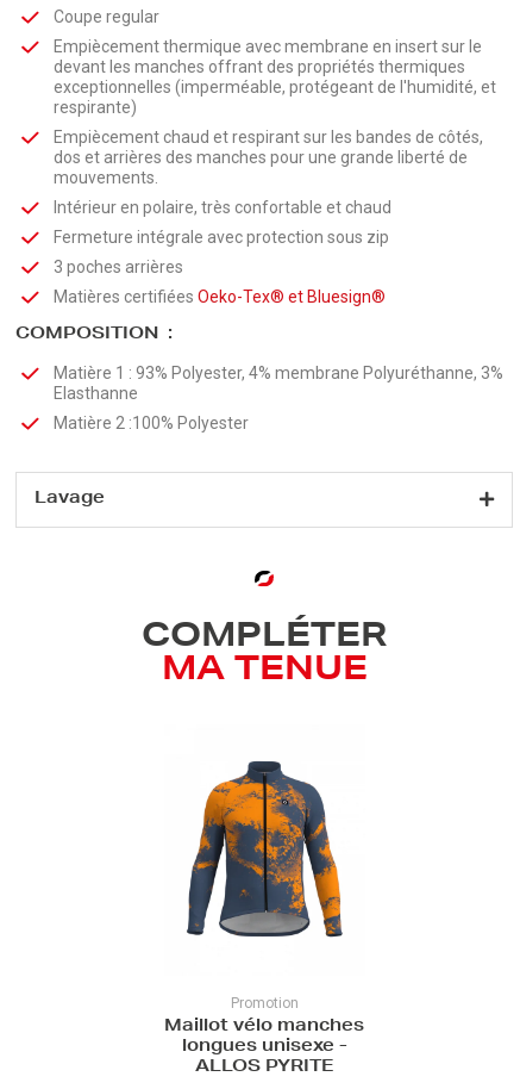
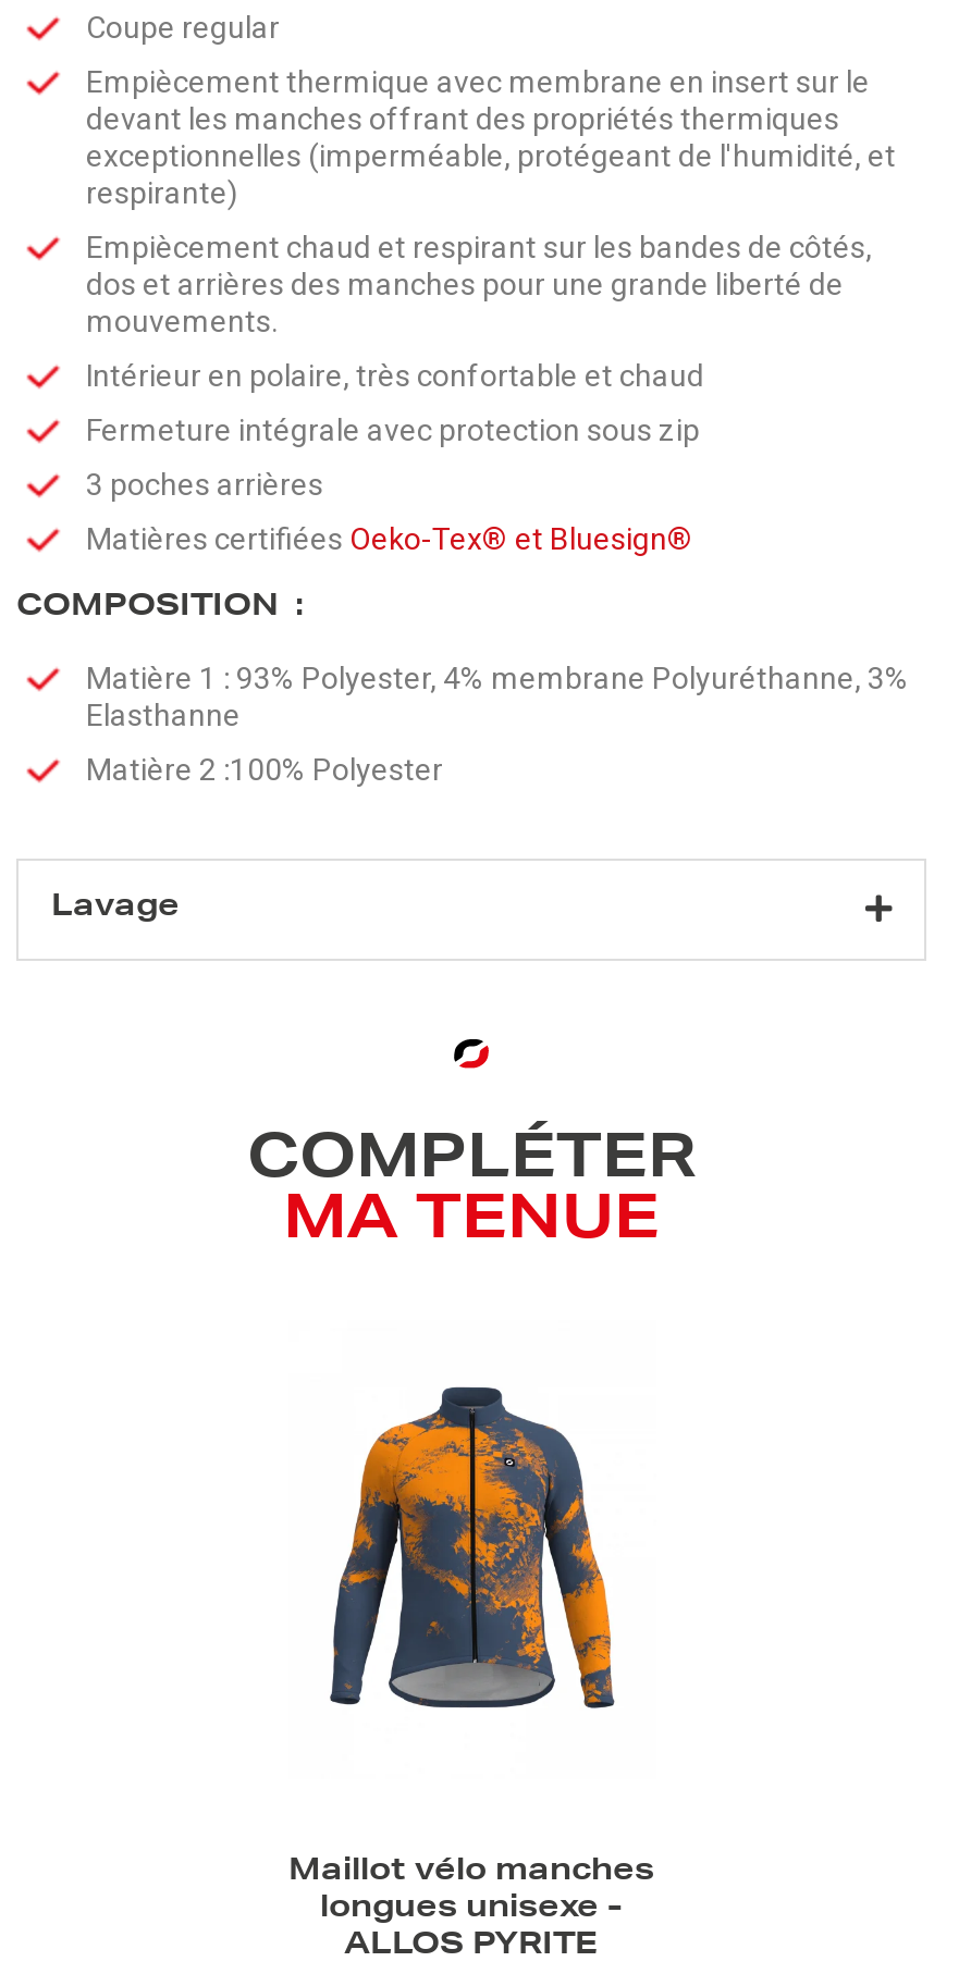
[230,995,298,1012] Promotion -> none

